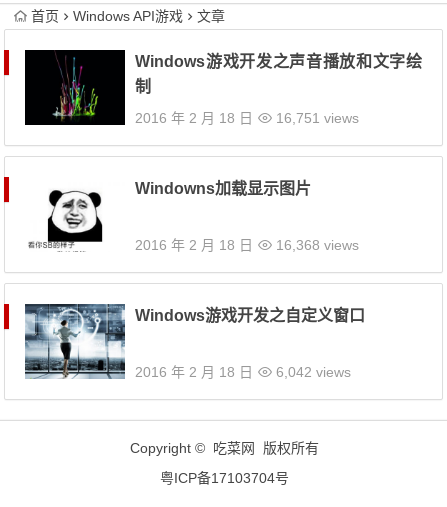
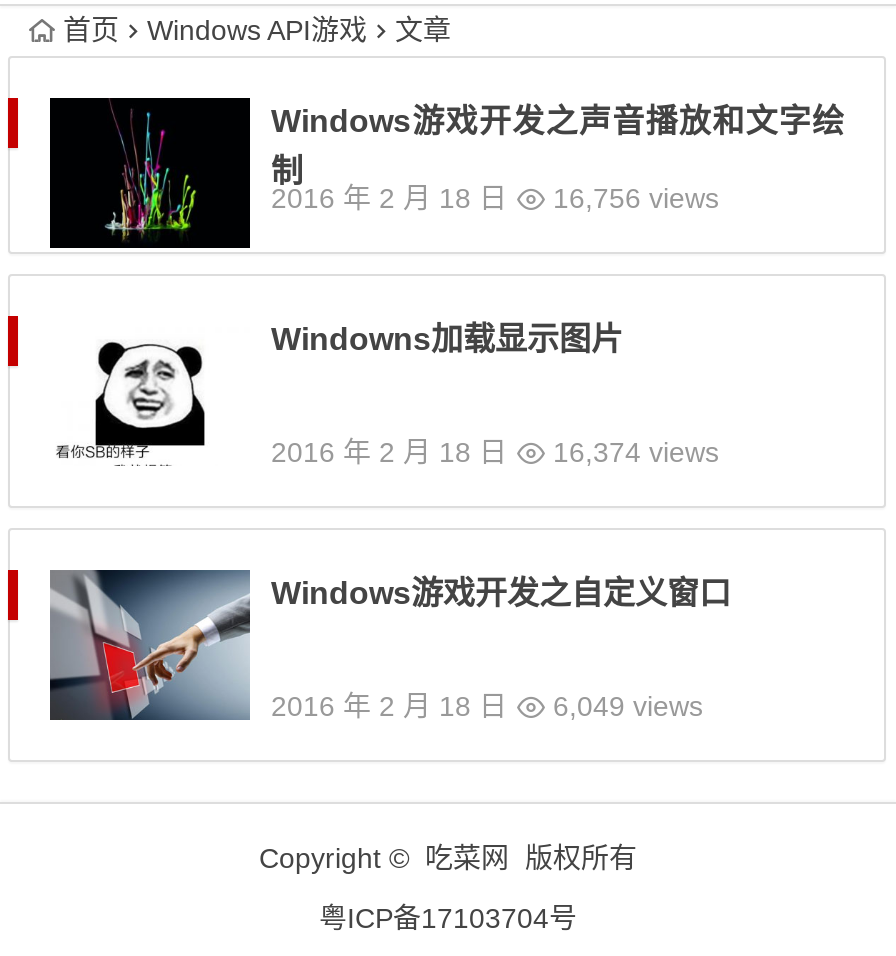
[135,110,359,126] 2016 年 2 月 18 日 16,751 views -> [271,182,719,214] 2016 年 2 月 18 日 16,756 views
[135,237,359,253] 2016 年 2 月 18 日 16,368 views -> [271,436,719,468] 2016 年 2 月 18 日 16,374 views
[25,304,351,380] [image] | 2016 年 2 月 18 日 6,042 views -> [50,570,703,722] [image] | 2016 年 2 月 18 日 6,049 views

